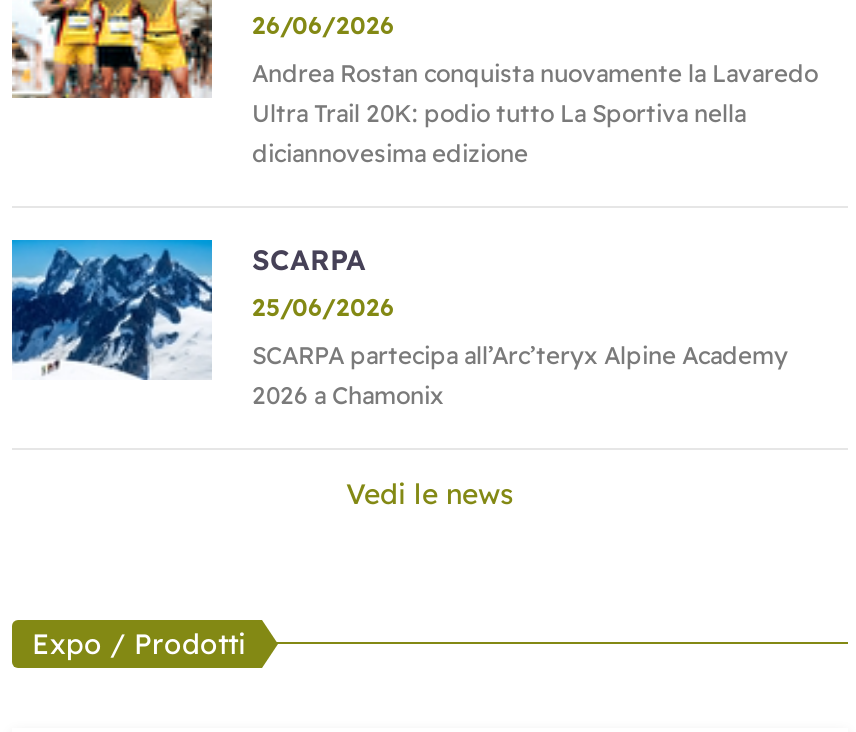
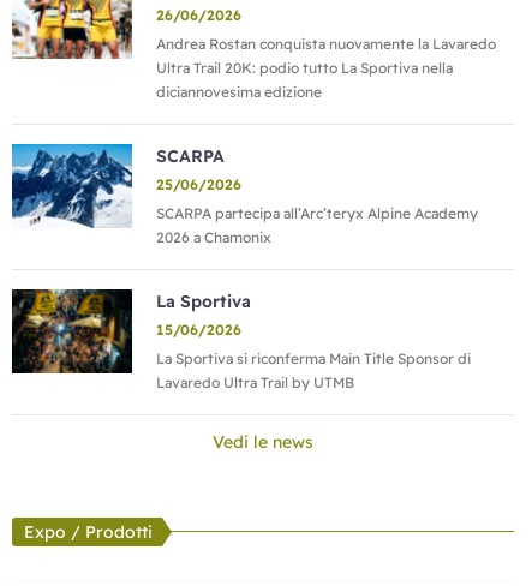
none -> [11,288,471,391] [image] | La Sportiva | 15/06/2026 | La Sportiva si riconferma Main Title Sponsor di | Lavaredo Ultra Trail by UTMB

